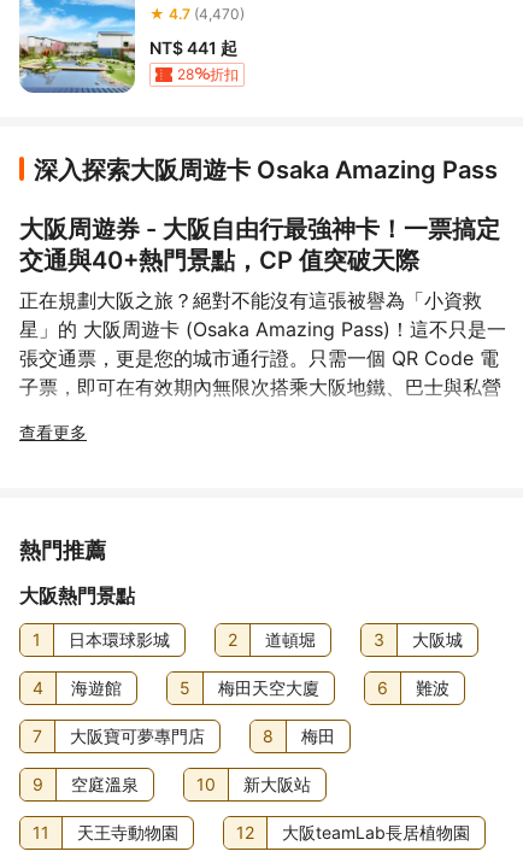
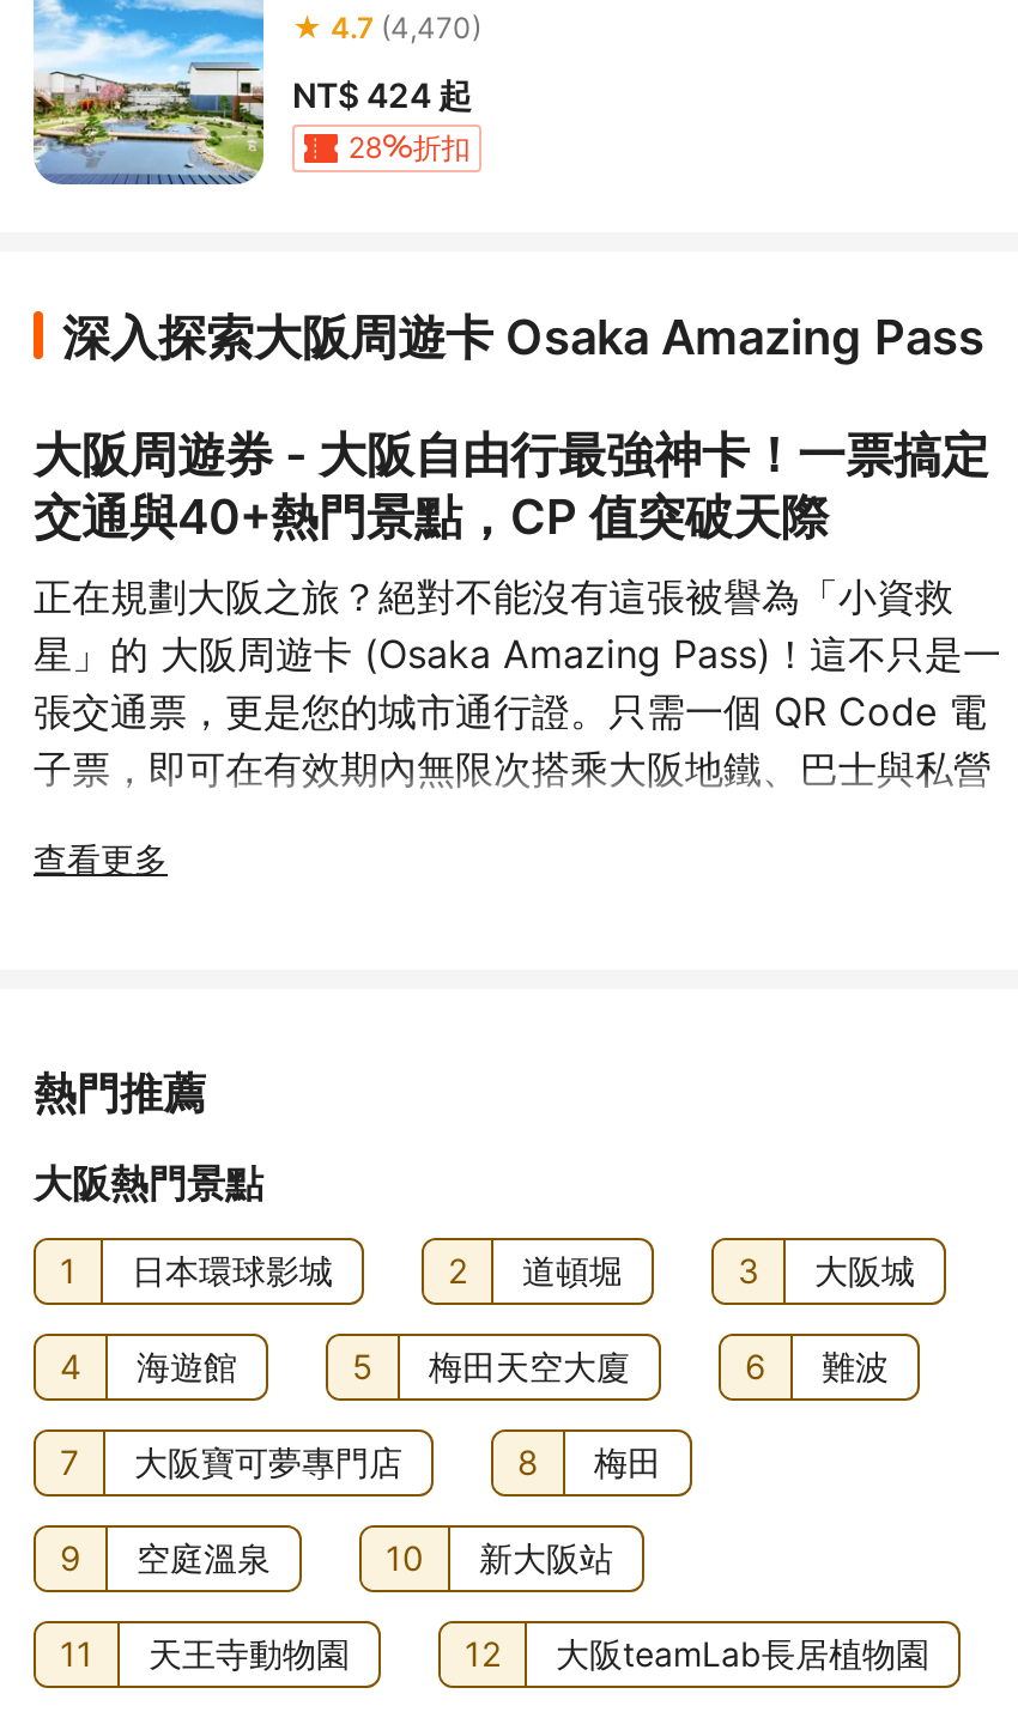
[149,37,237,57] NT$ 441起 -> [292,73,472,114] NT$ 424起

